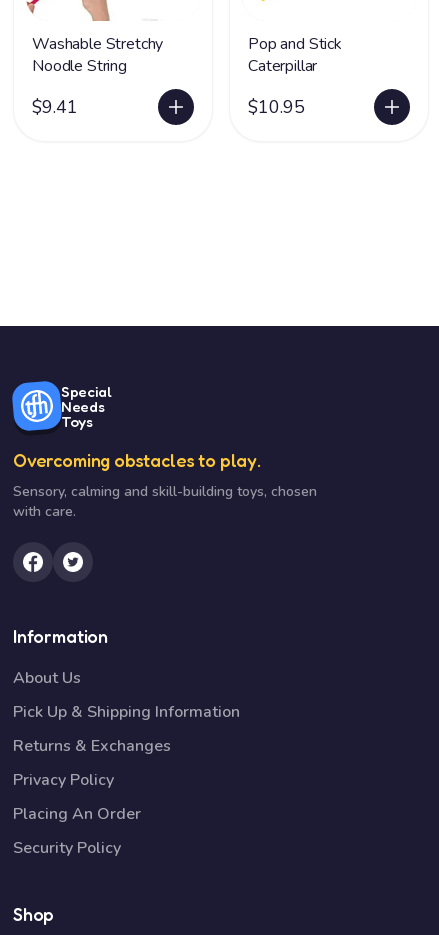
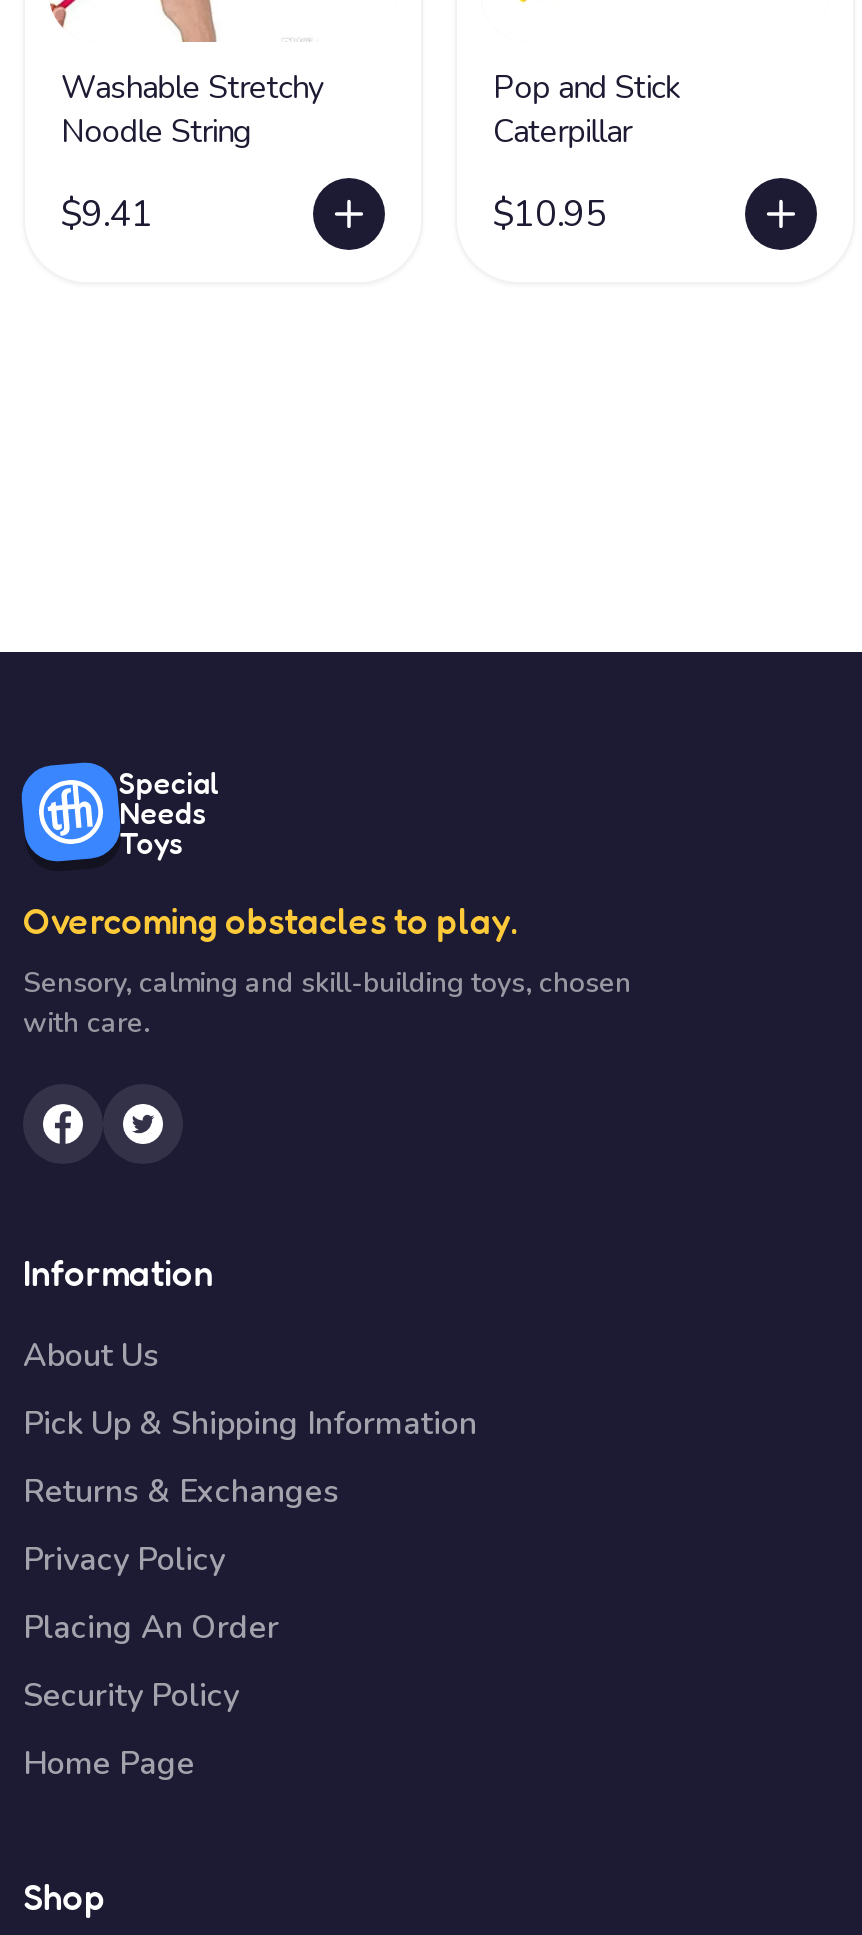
none -> [23,1742,195,1786] Home Page

